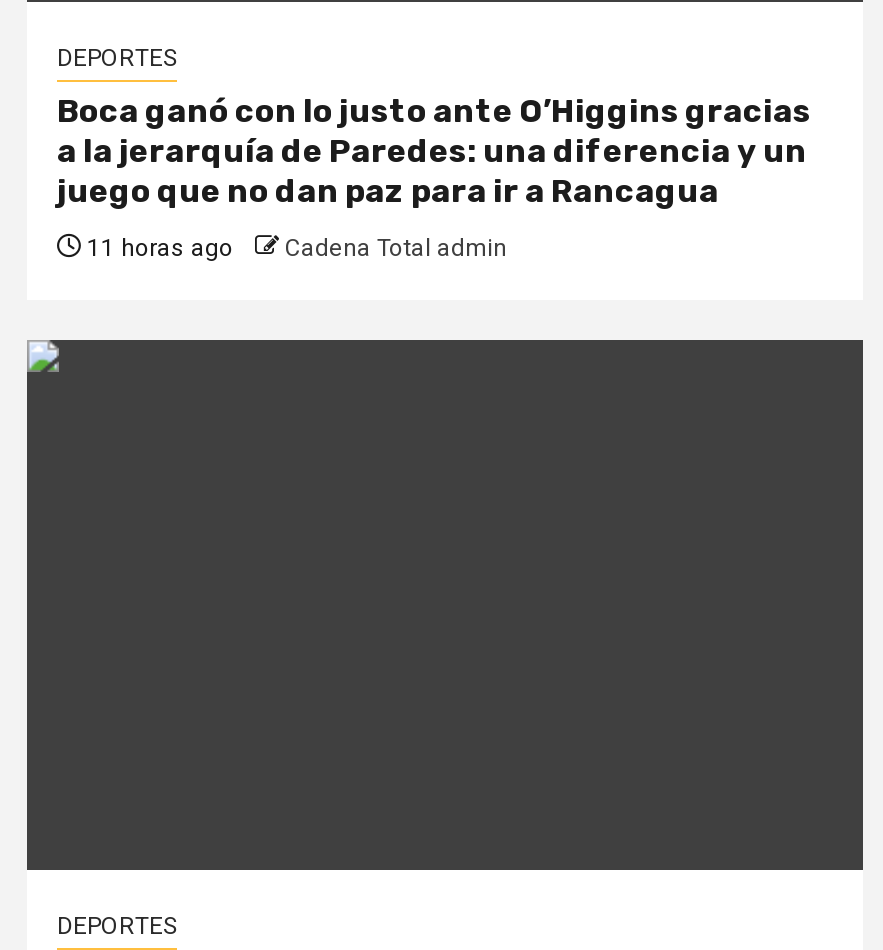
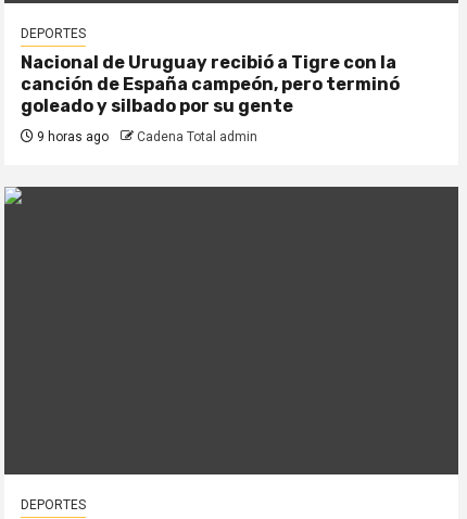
[57,91,811,209] Boca ganó con lo justo ante O’Higgins gracias | a la jerarquía de Paredes: una diferencia y un | juego que no dan paz para ir a Rancagua -> [21,53,400,117] Nacional de Uruguay recibió a Tigre con la | canción de España campeón, pero terminó | goleado y silbado por su gente
[81,233,507,261] 11 horas ago Cadena Total admin -> [34,130,257,145] 9 horas ago Cadena Total admin

